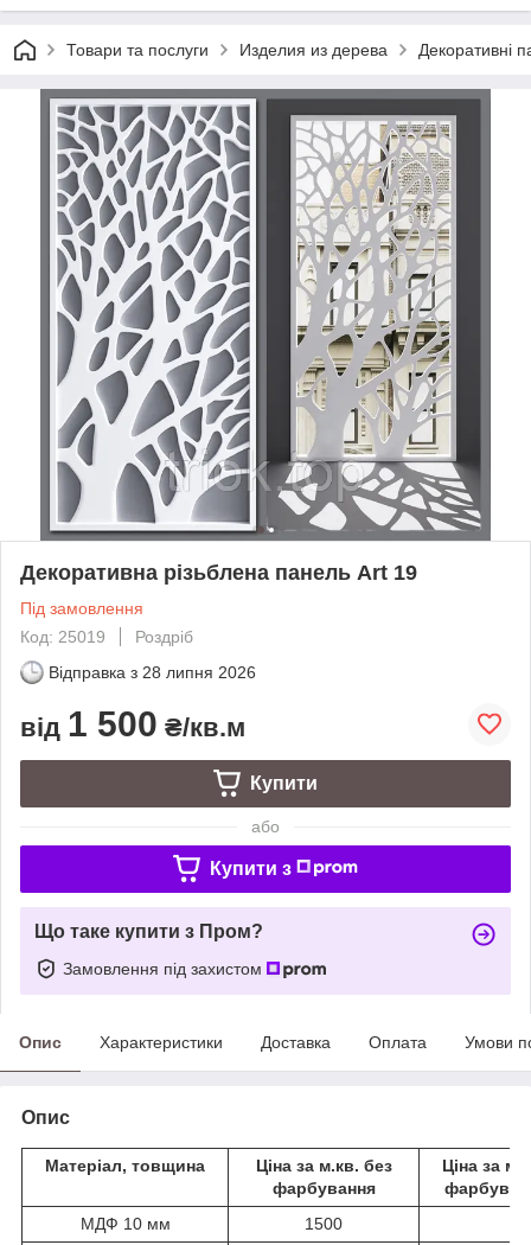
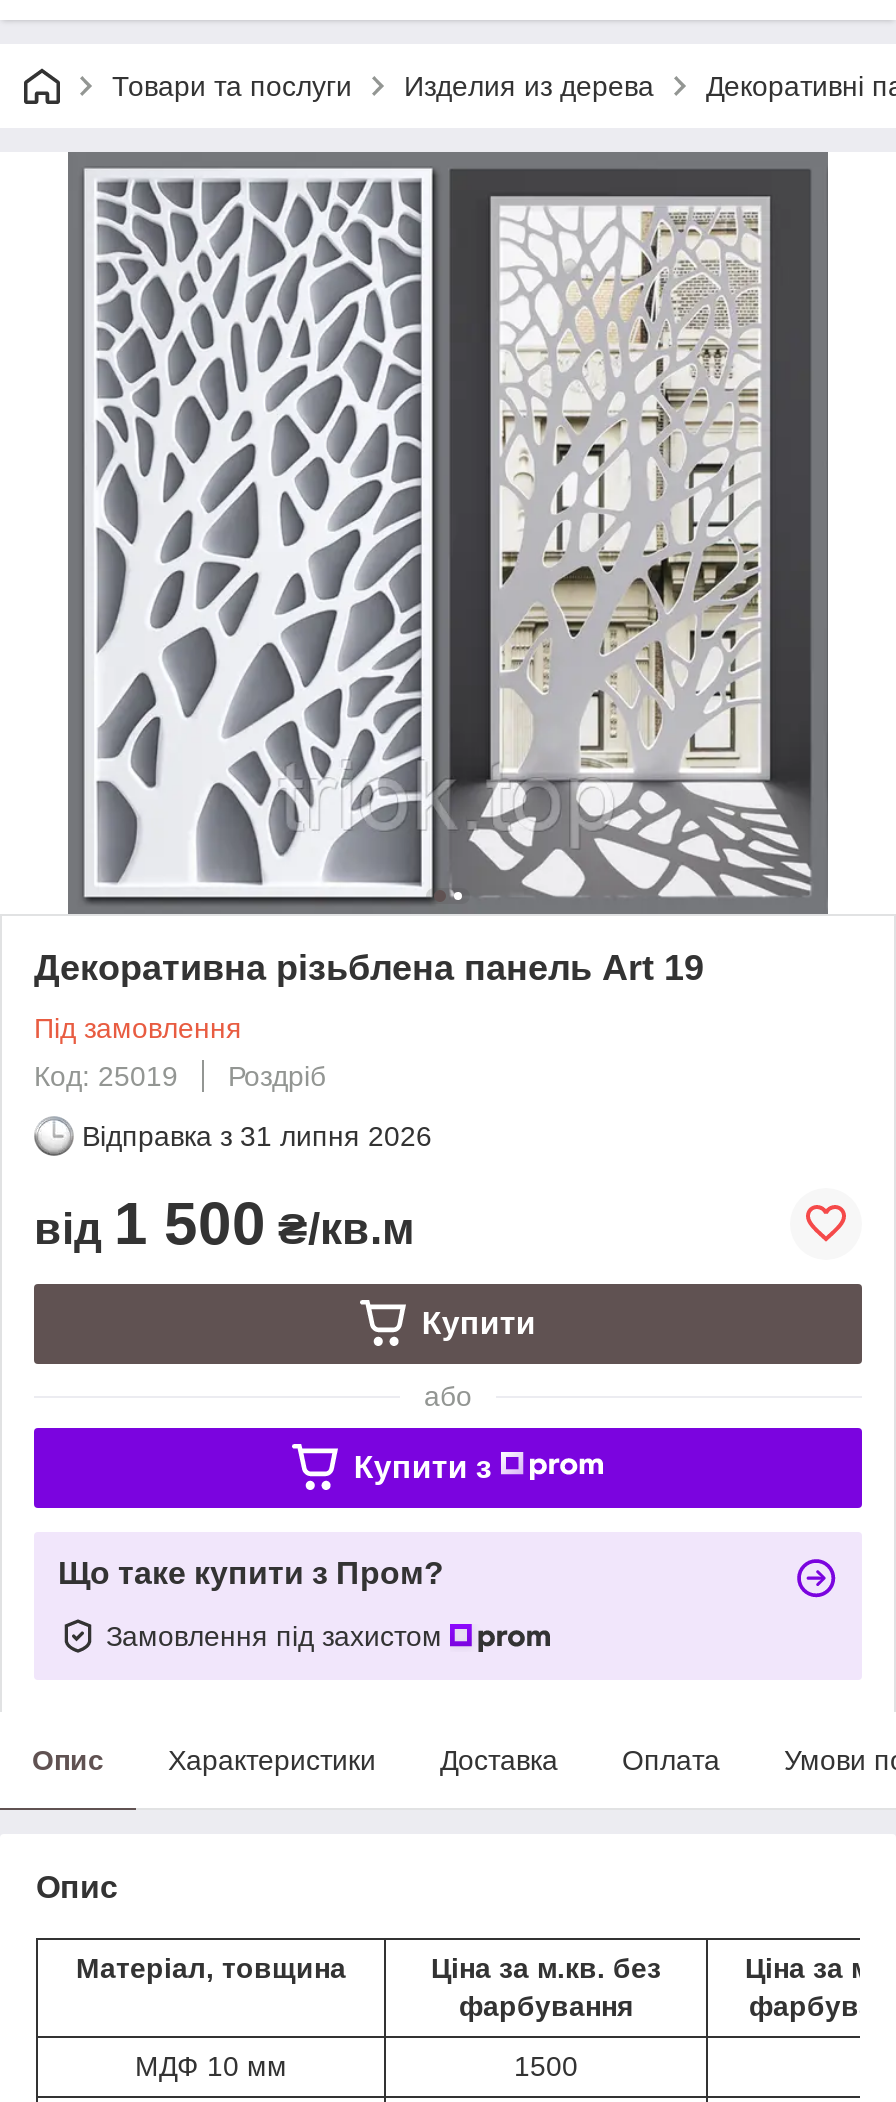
[49,663,256,682] Відправка з 28 липня 2026 -> [82,1120,432,1152] Відправка з 31 липня 2026

